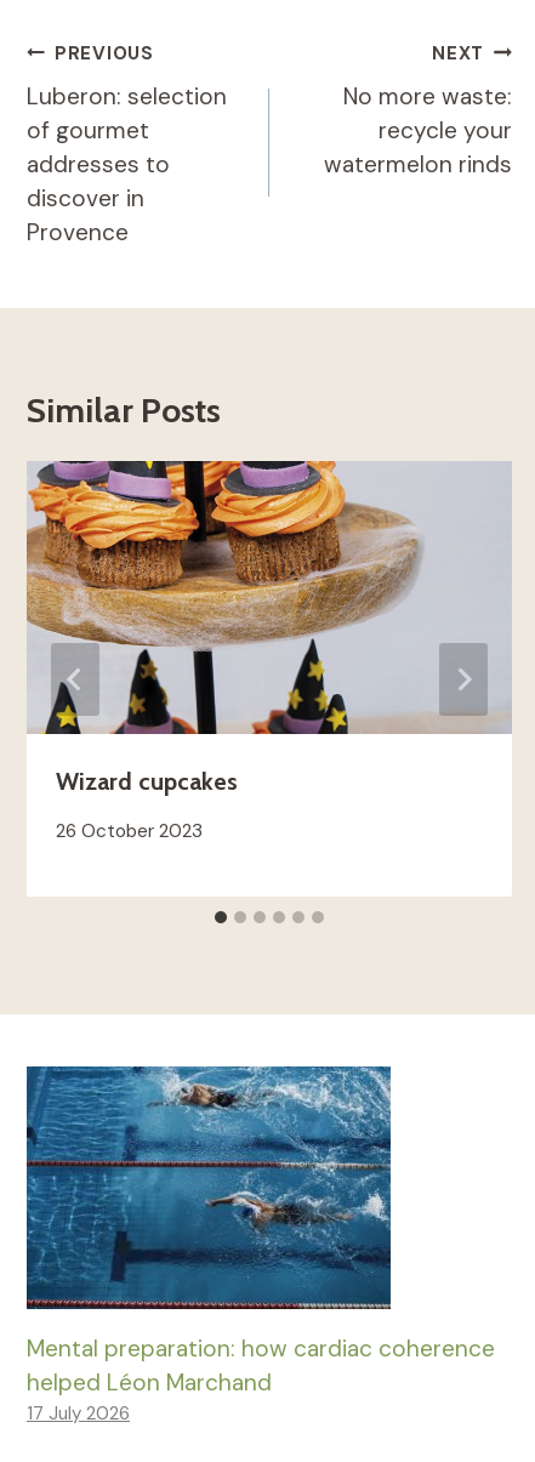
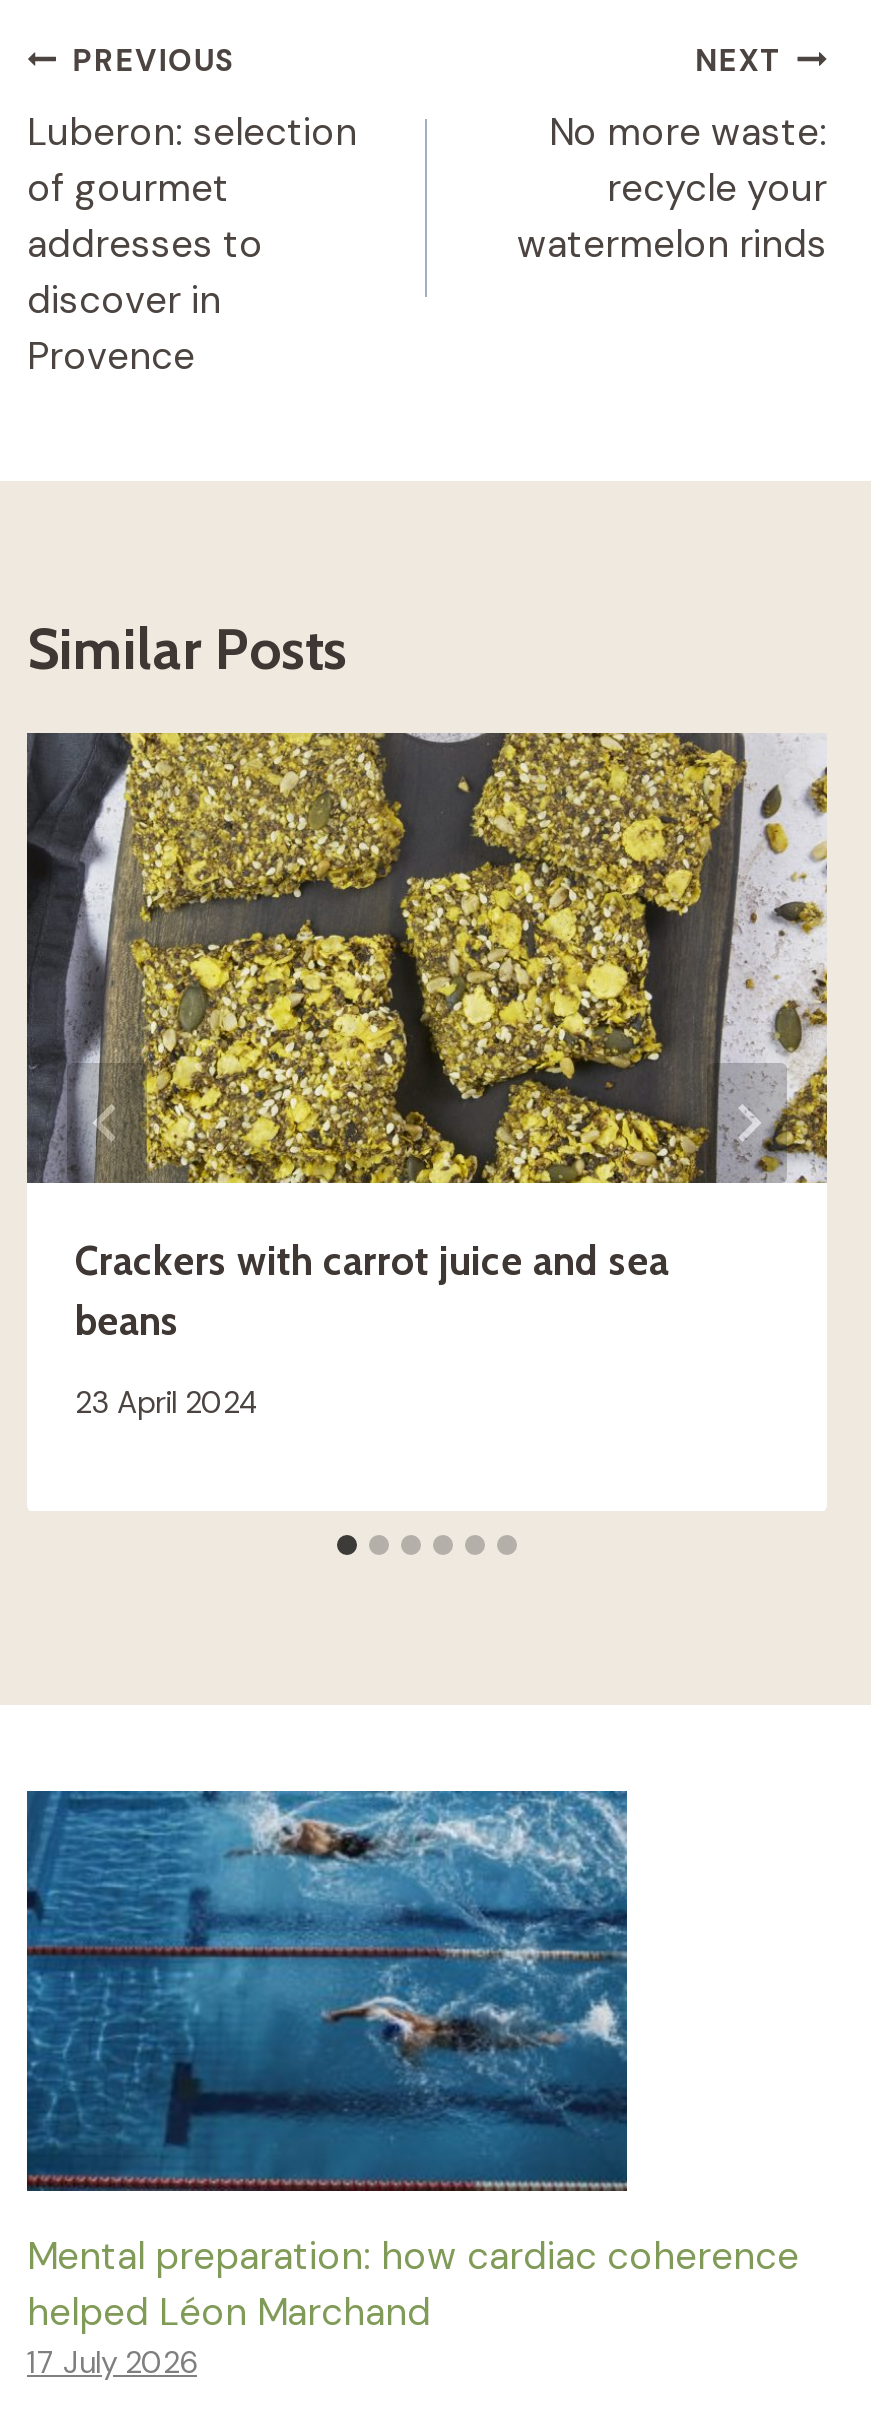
[25,460,512,796] [image] | Wizard cupcakes -> [25,731,829,1345] [image] | Crackers with carrot juice and sea | beans
[56,819,203,844] 26 October 2023 -> [75,1384,259,1424] 23 April 2024

